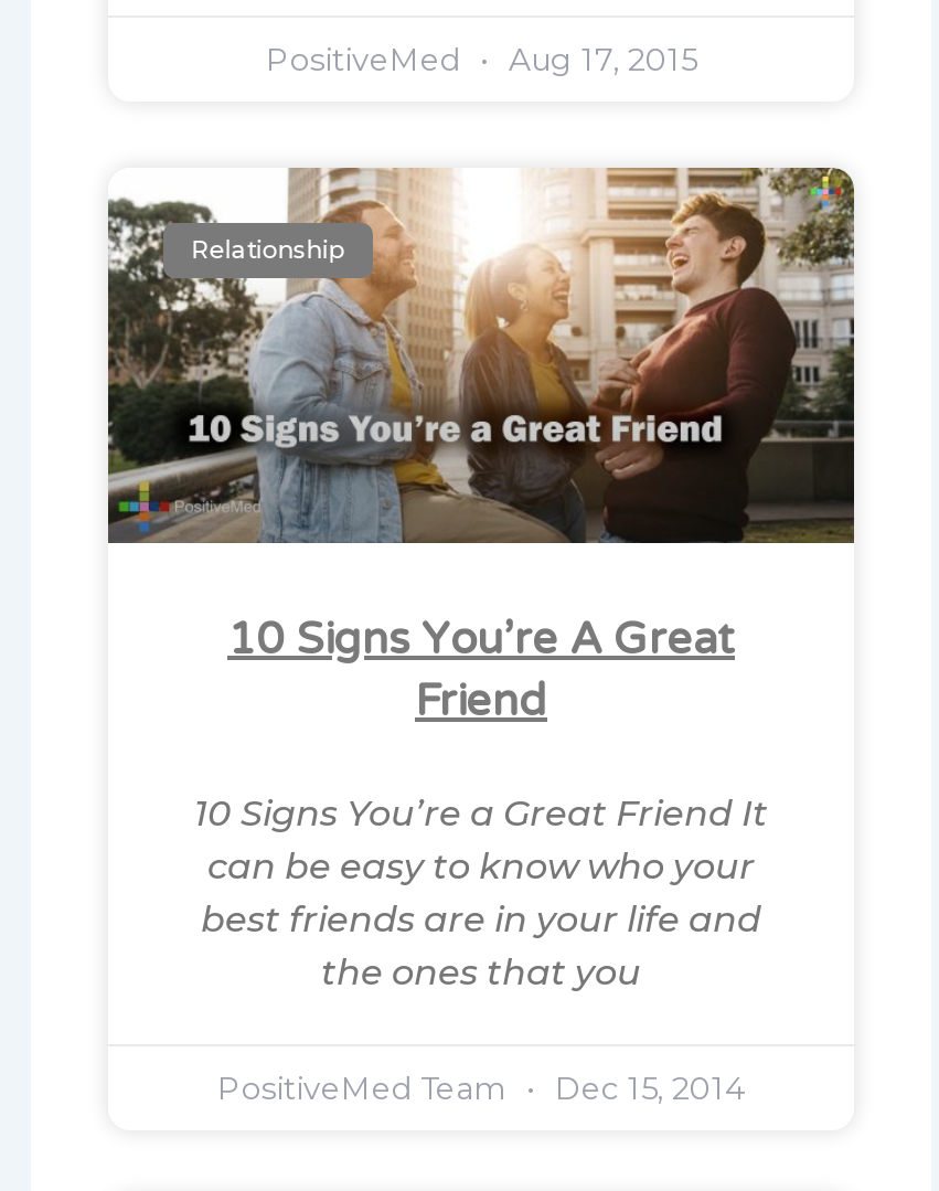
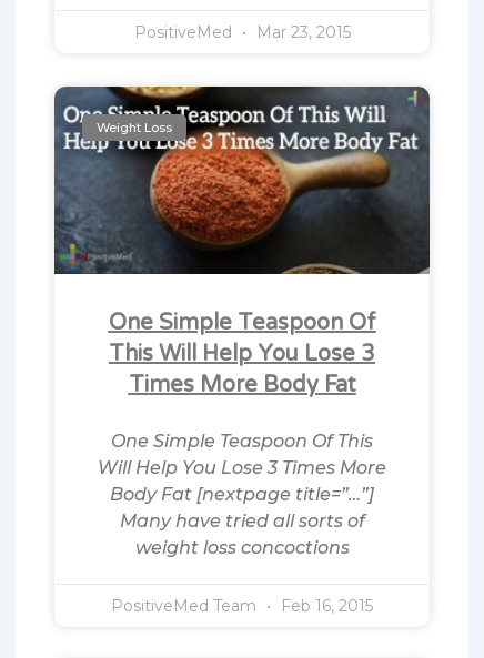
[266,41,696,81] PositiveMed Aug 17, 2015 -> [134,22,350,42] PositiveMed Mar 23, 2015
[108,167,854,544] [image] | Relationship -> [53,85,431,275] [image] | Weight Loss
[227,613,735,728] 10 Signs You’re A Great | Friend -> [108,310,376,399] One Simple Teaspoon Of | This Will Help You Lose 3 | Times More Body Fat
[194,792,768,993] 10 Signs You’re a Great Friend It | can be easy to know who your | best friends are in your life and | the ones that you -> [98,431,386,559] One Simple Teaspoon Of This | Will Help You Lose 3 Times More | Body Fat [nextpage title=”…”] | Many have tried all sorts of | weight loss concoctions
[217,1068,745,1108] PositiveMed Team Dec 15, 2014 -> [111,596,373,616] PositiveMed Team Feb 16, 2015

